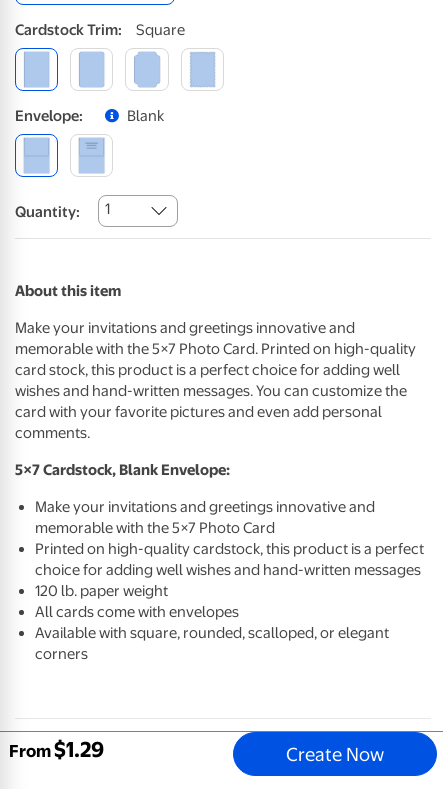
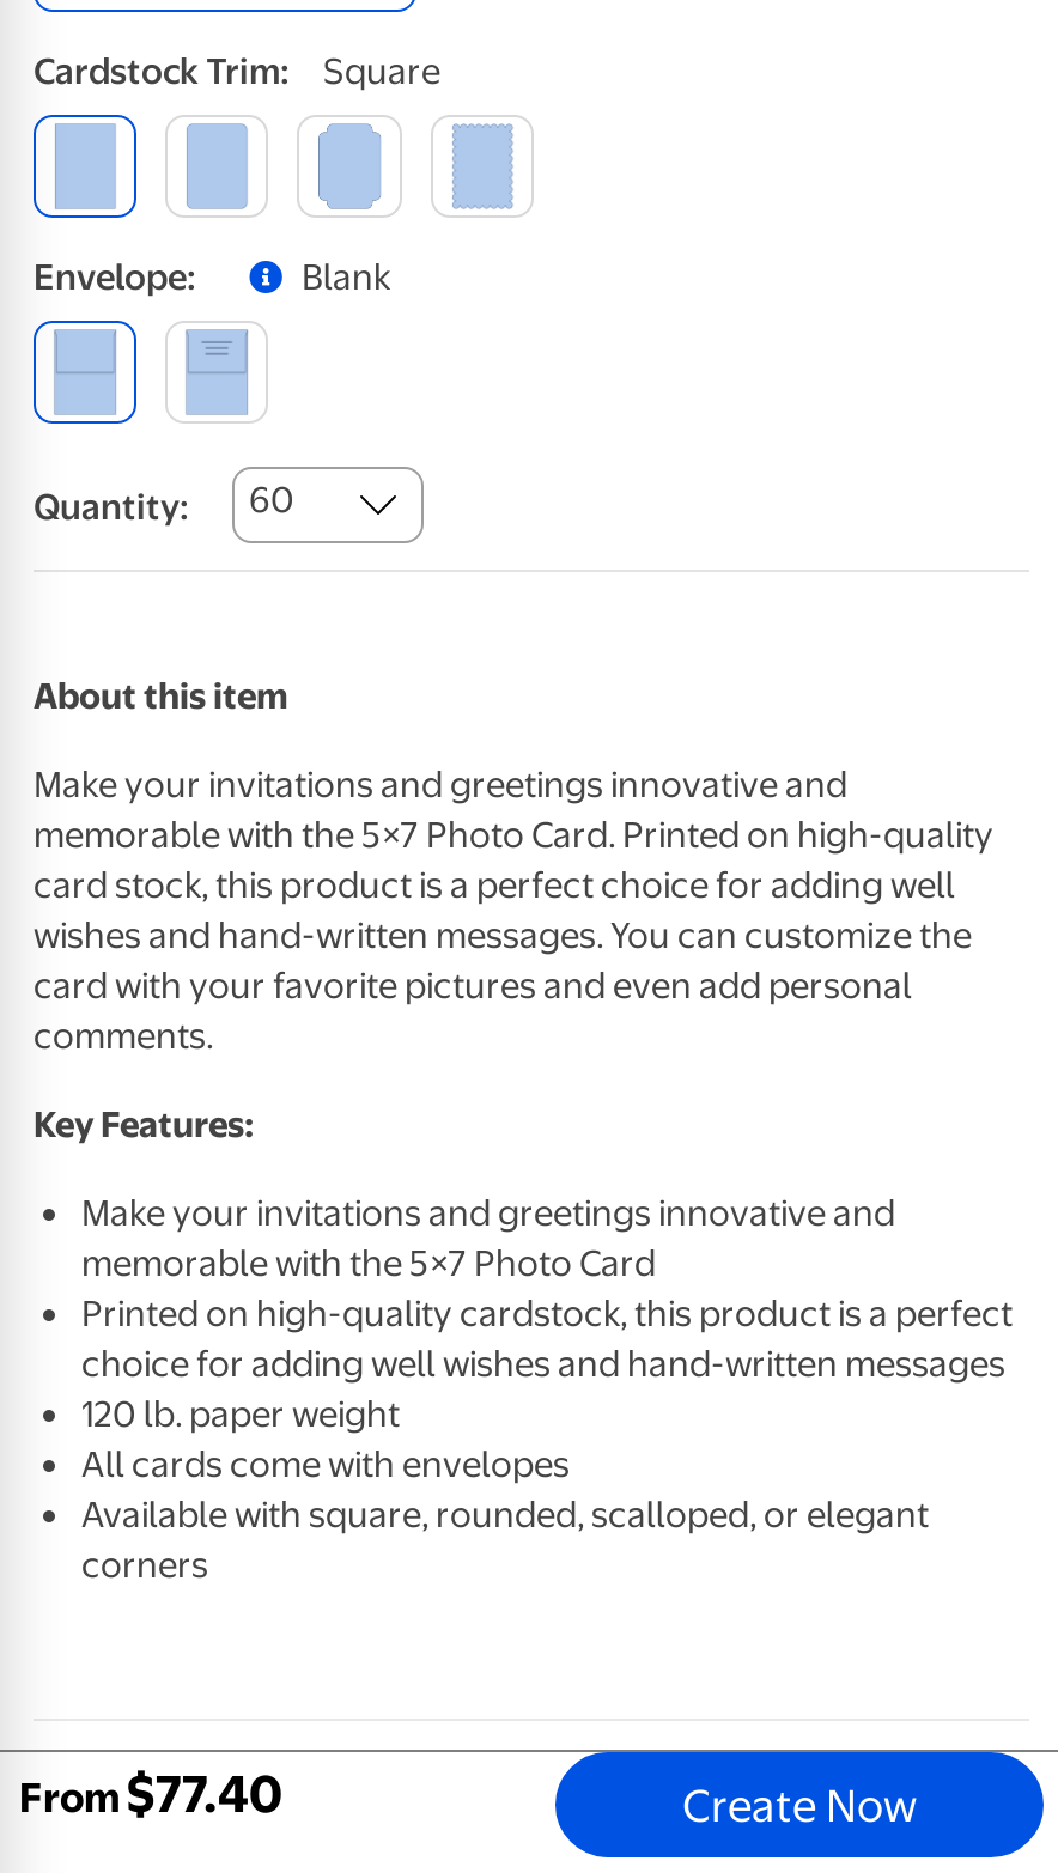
[15,200,110,221] Quantity: 1 -> [34,480,294,529] Quantity: 60
[15,461,230,479] 5×7 Cardstock, Blank Envelope: -> [34,1103,254,1146] Key Features:
[54,737,104,762] $1.29 -> [127,1765,282,1824] $77.40

